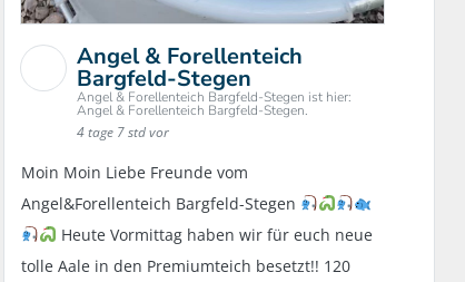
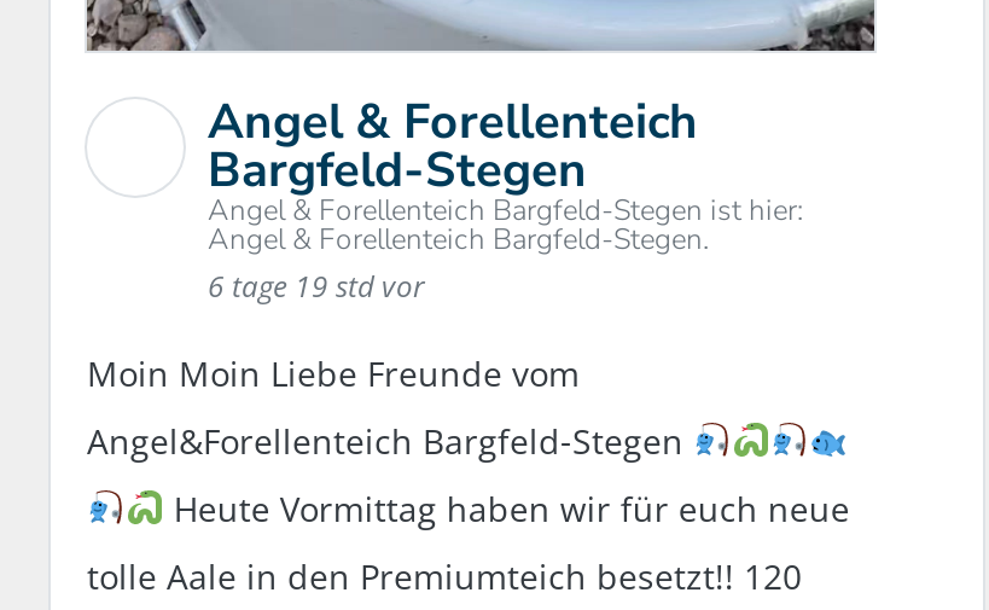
[77,122,169,141] 4 tage 7 std vor -> [208,266,425,307] 6 tage 19 std vor

